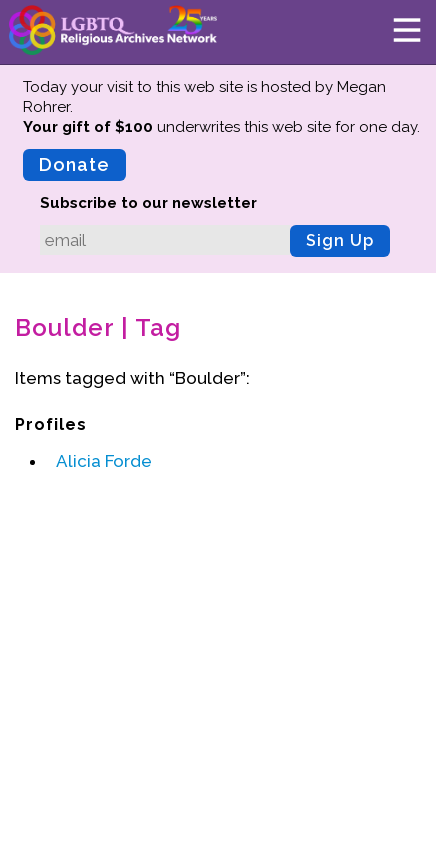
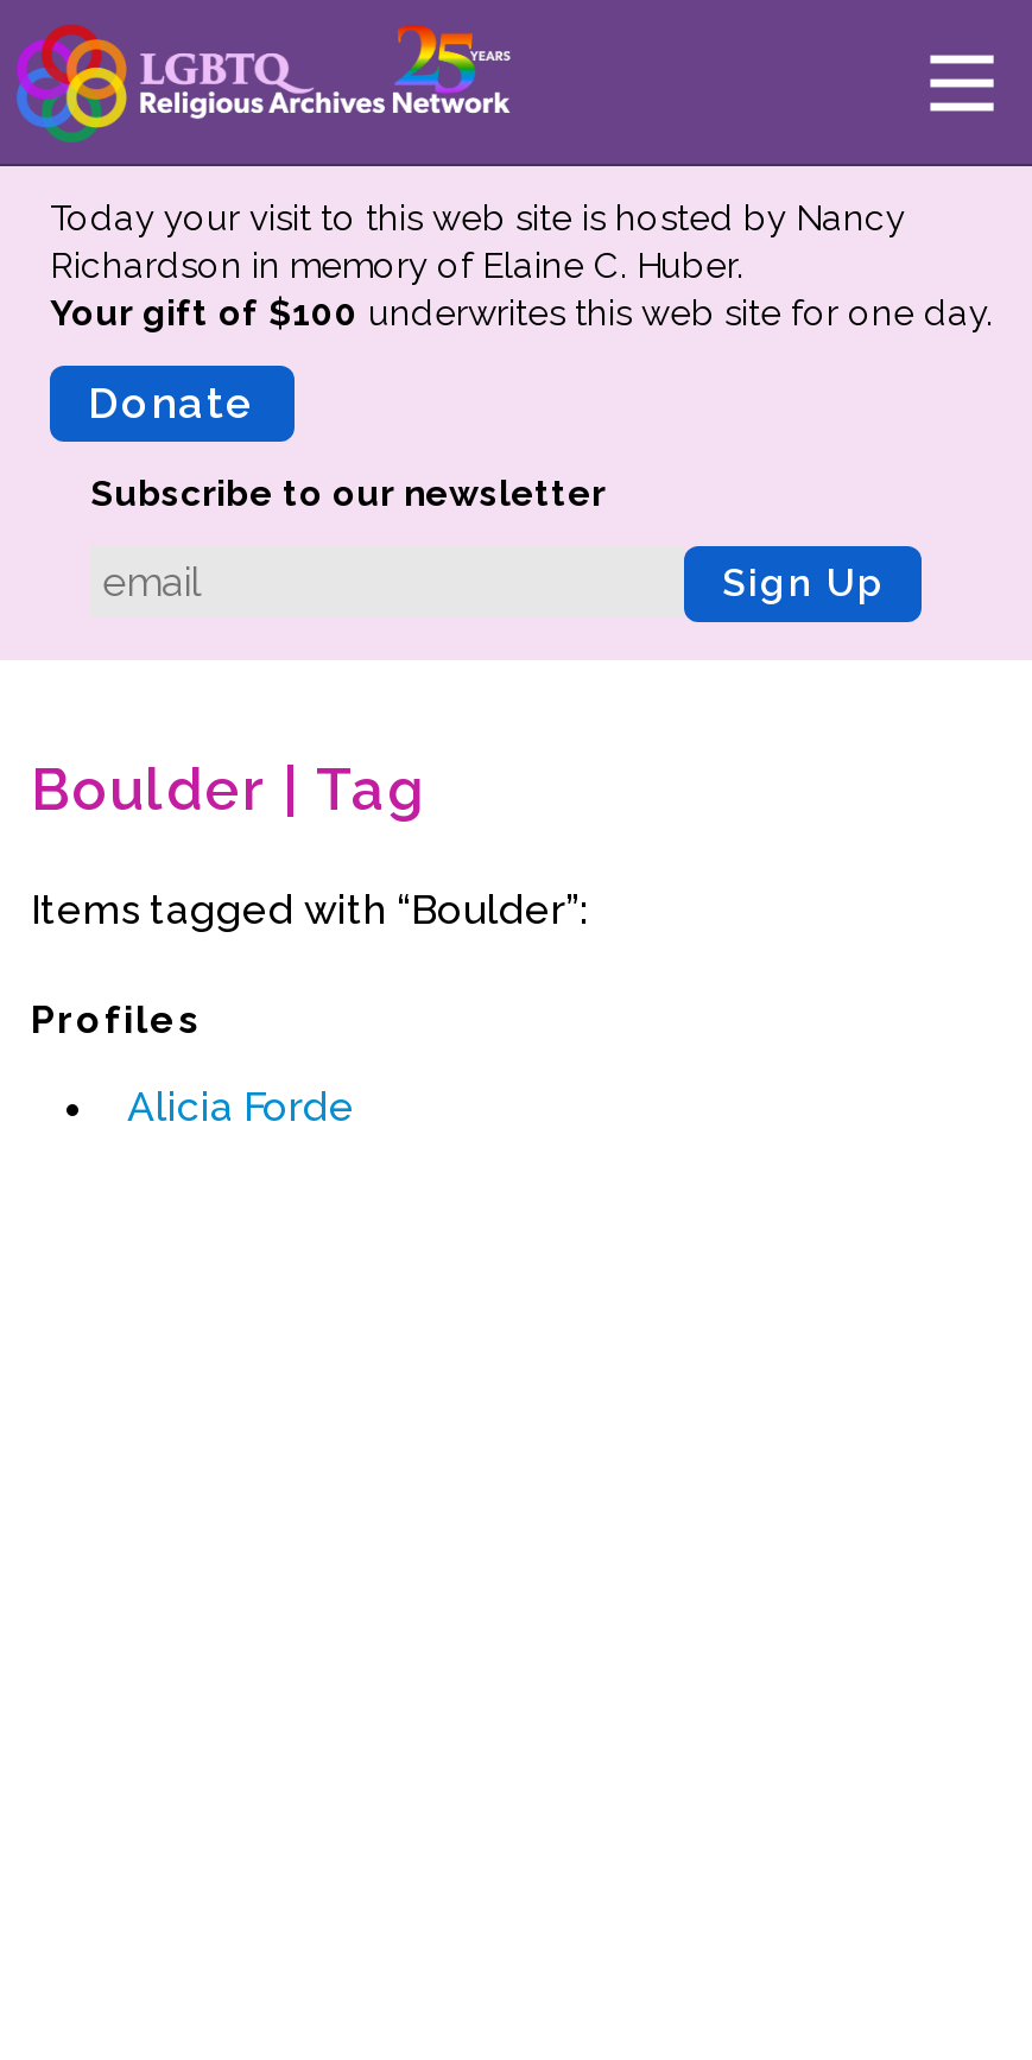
[23,78,386,116] Today your visit to this web site is hosted by Megan | Rohrer. -> [50,197,905,287] Today your visit to this web site is hosted by Nancy | Richardson in memory of Elaine C. Huber.

